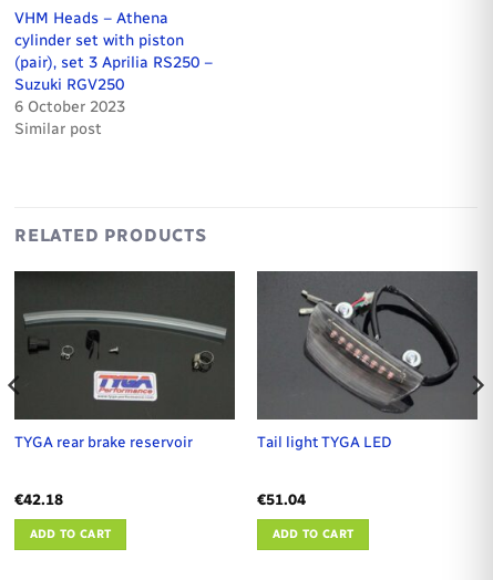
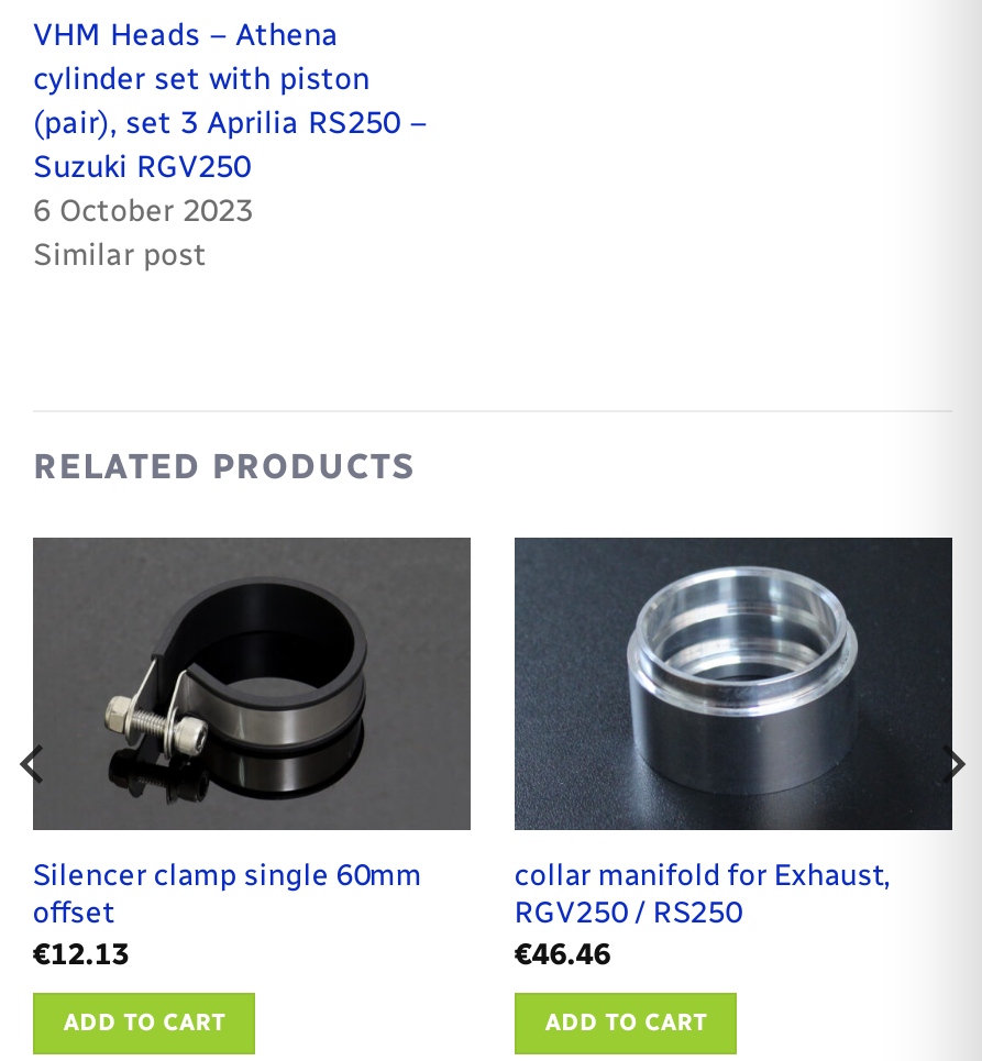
[14,270,234,508] [image] | TYGA rear brake reservoir | €42.18 -> [33,538,466,970] [image] | Silencer clamp single 60mm | offset | €12.13
[257,272,477,508] [image] | Tail light TYGA LED | €51.04 -> [514,542,950,970] [image] | collar manifold for Exhaust, | RGV250 / RS250 | €46.46

